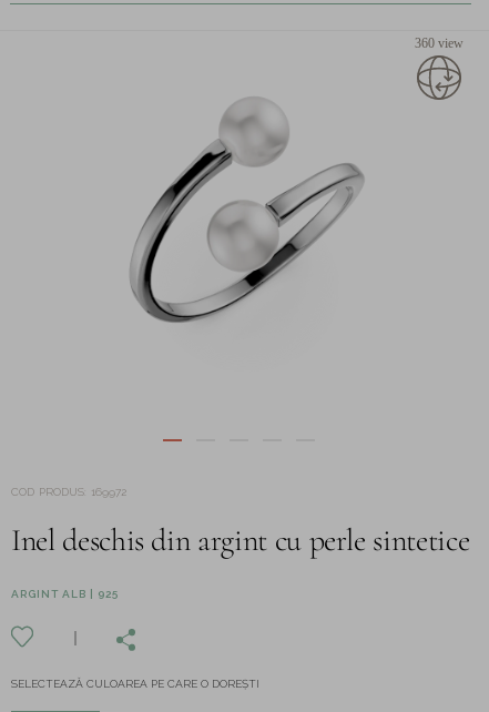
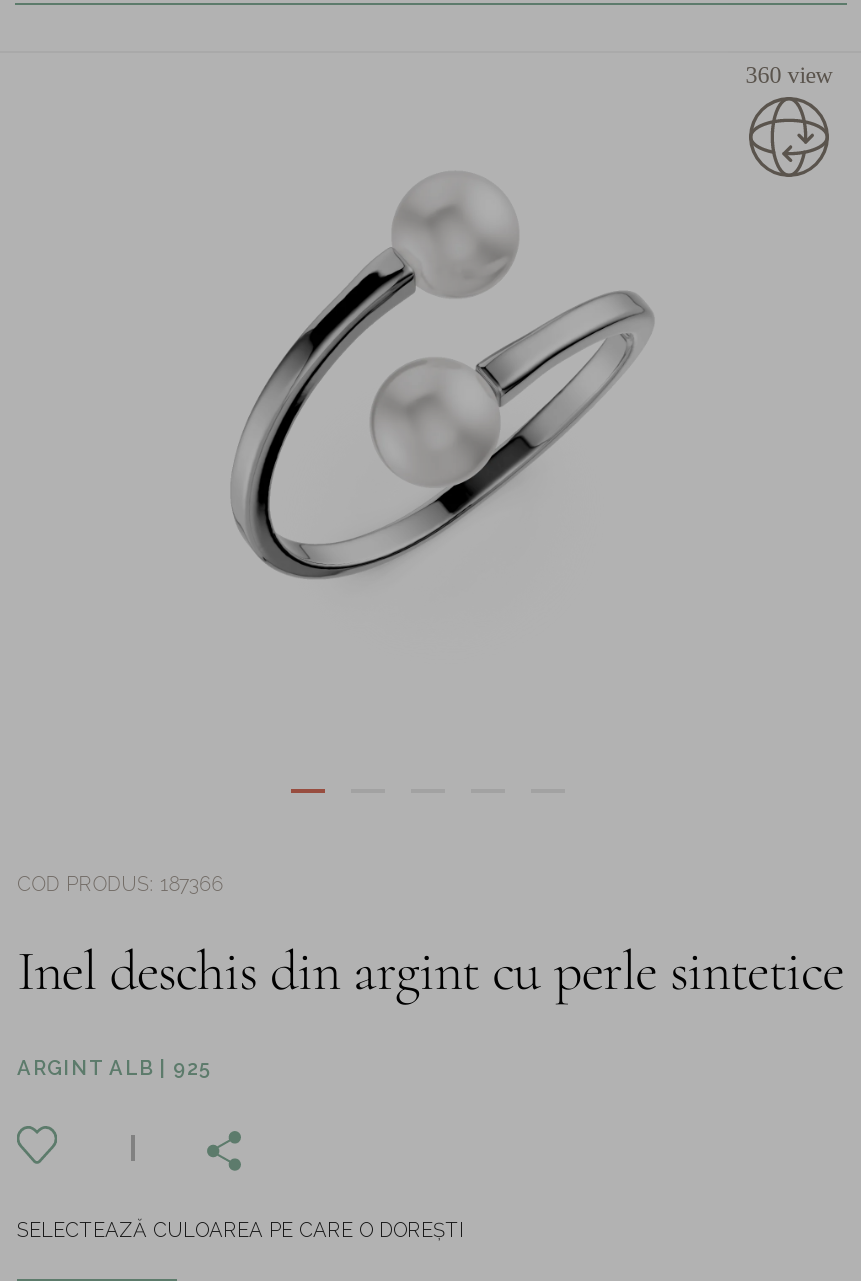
[11,486,127,498] COD PRODUS: 169972 -> [17,873,224,895] COD PRODUS: 187366

